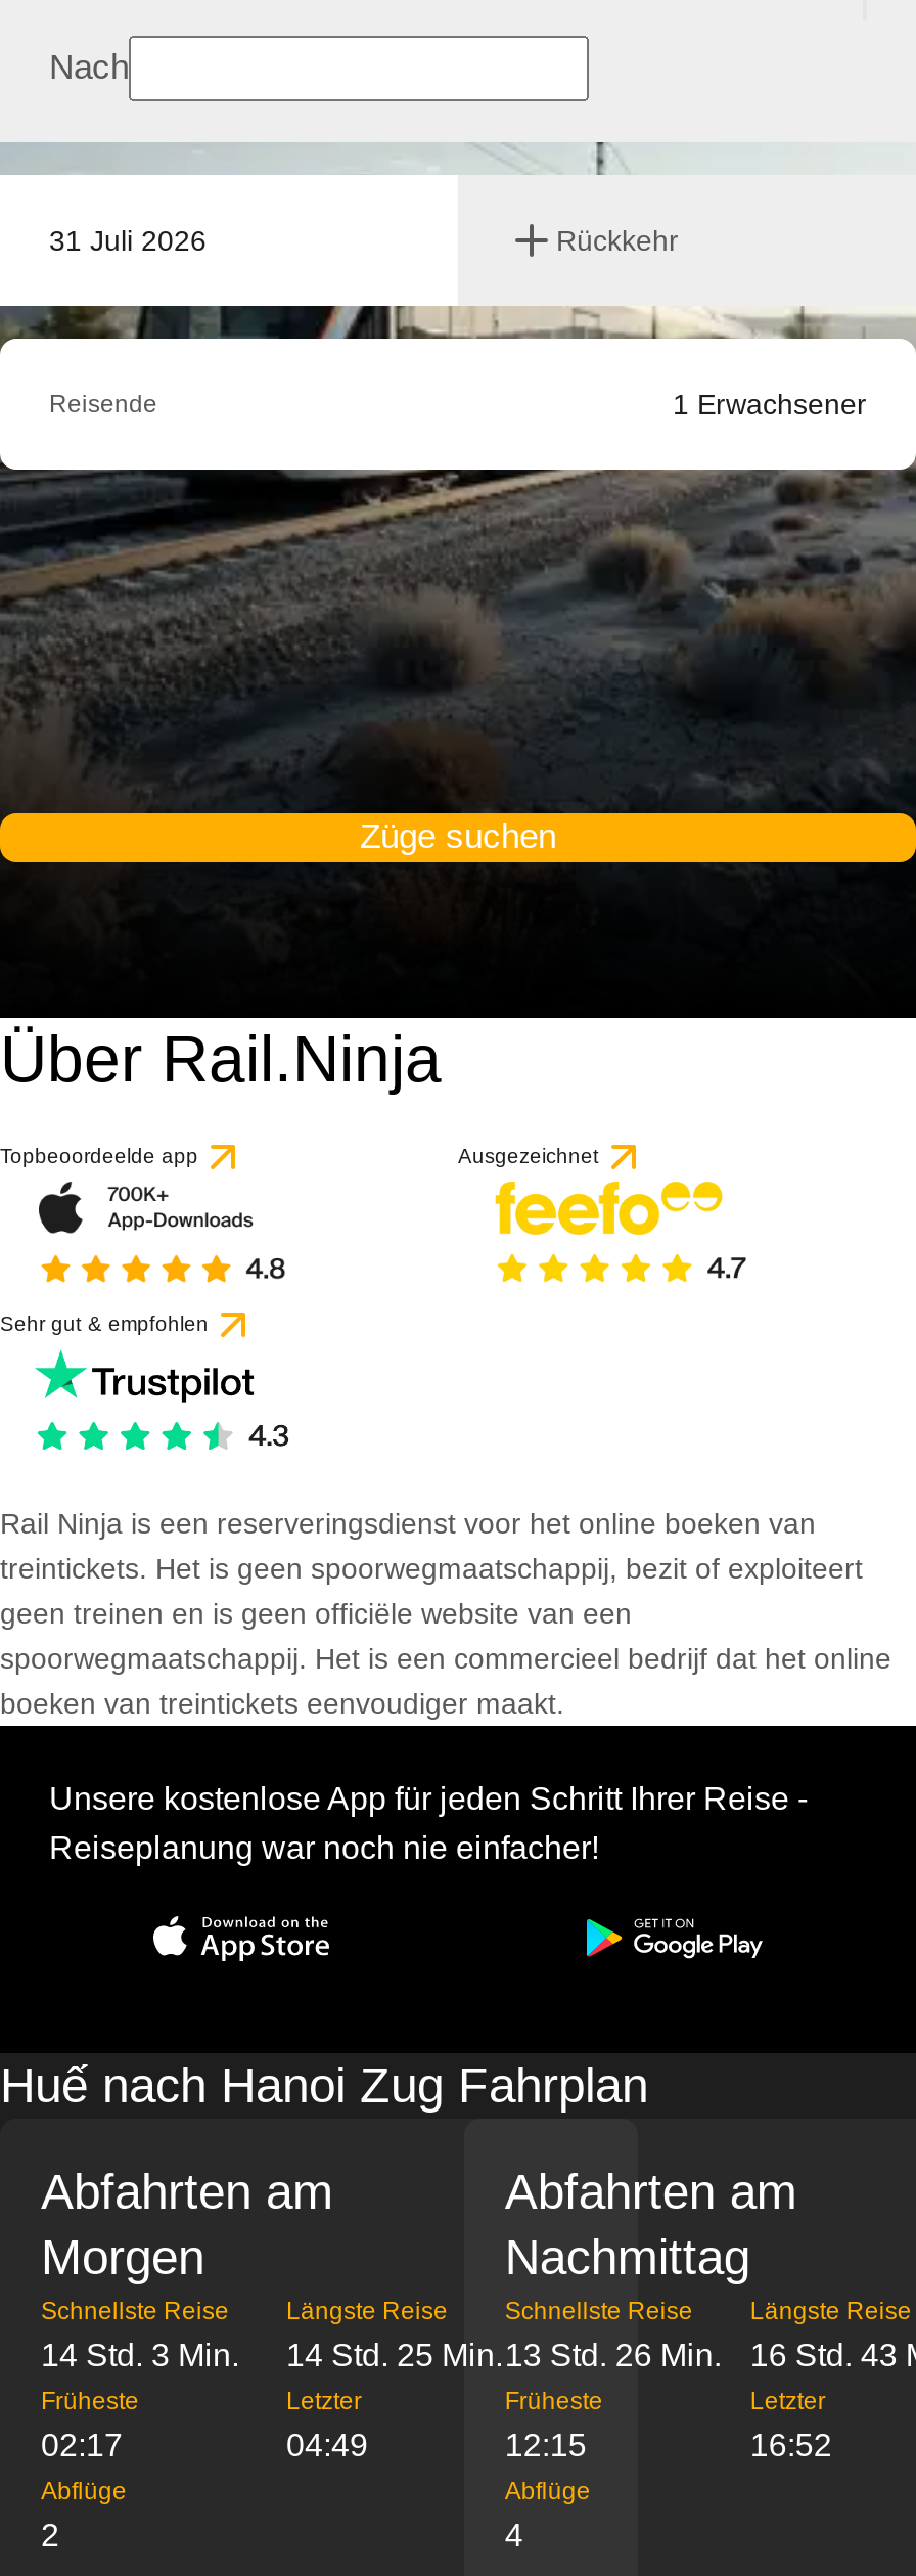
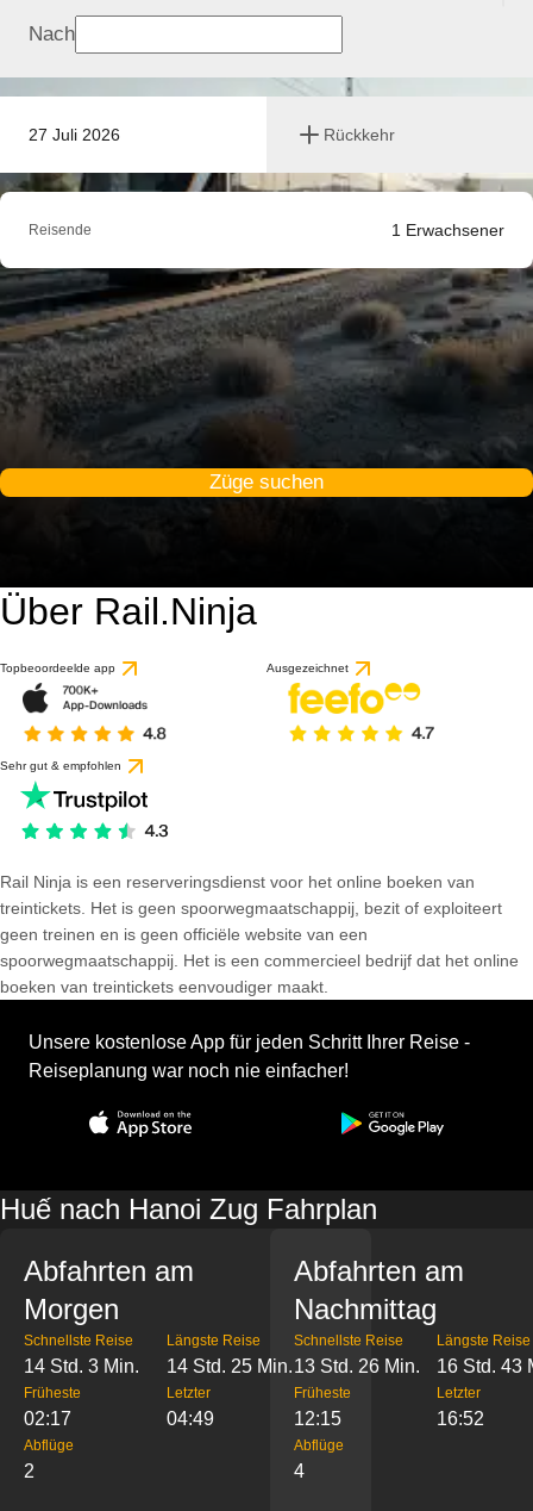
[49,224,207,257] 31 Juli 2026 -> [29,125,120,144] 27 Juli 2026

